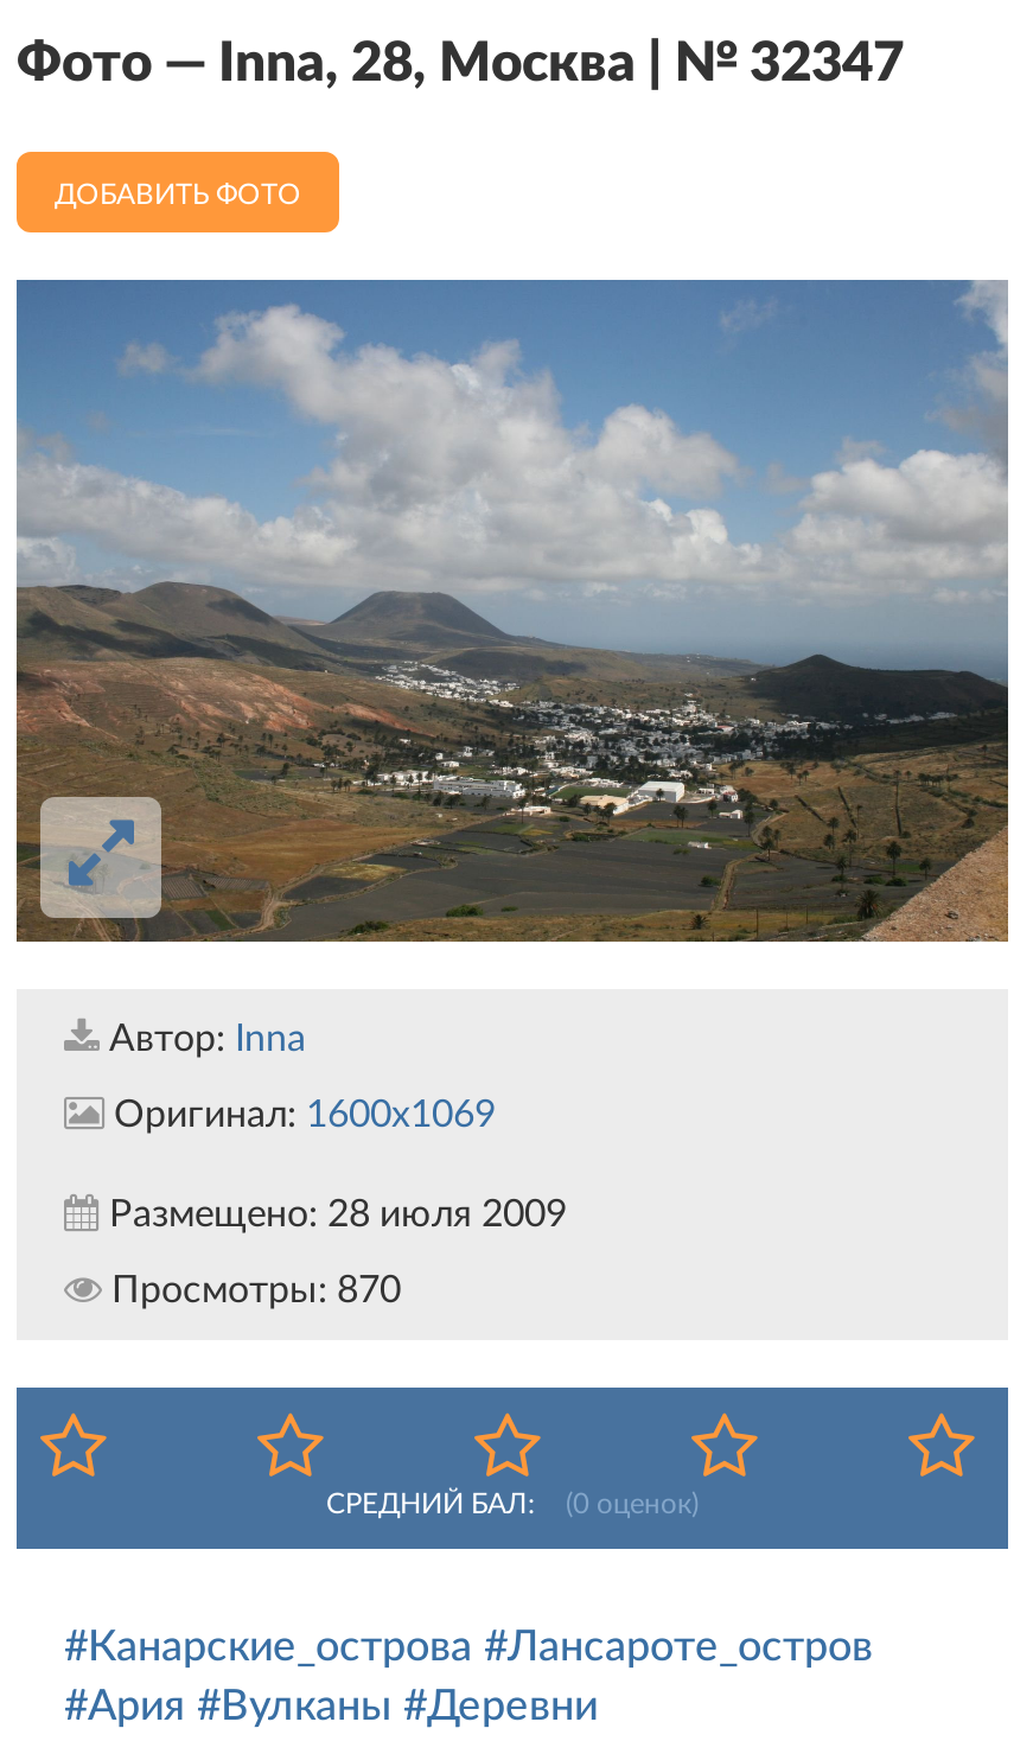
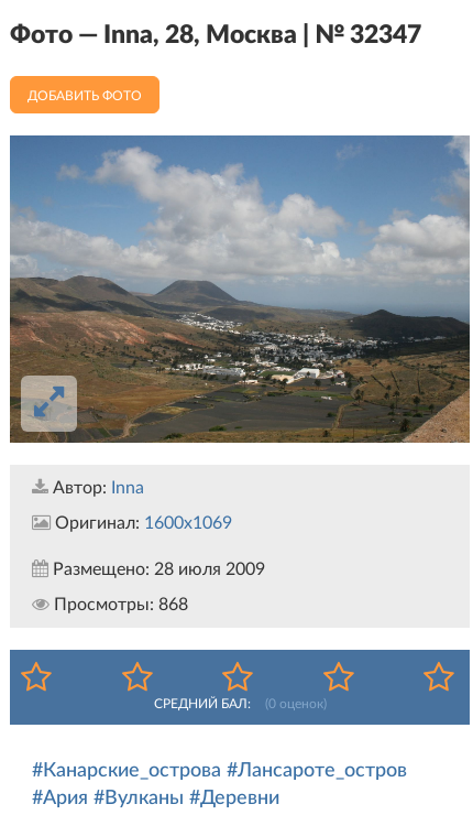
[102,1272,401,1310] Просмотры: 870 -> [50,596,188,614] Просмотры: 868

